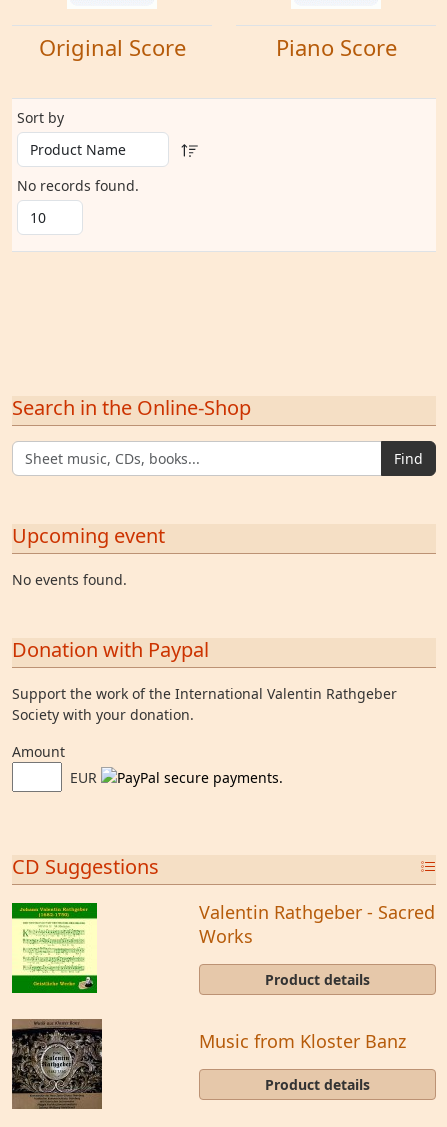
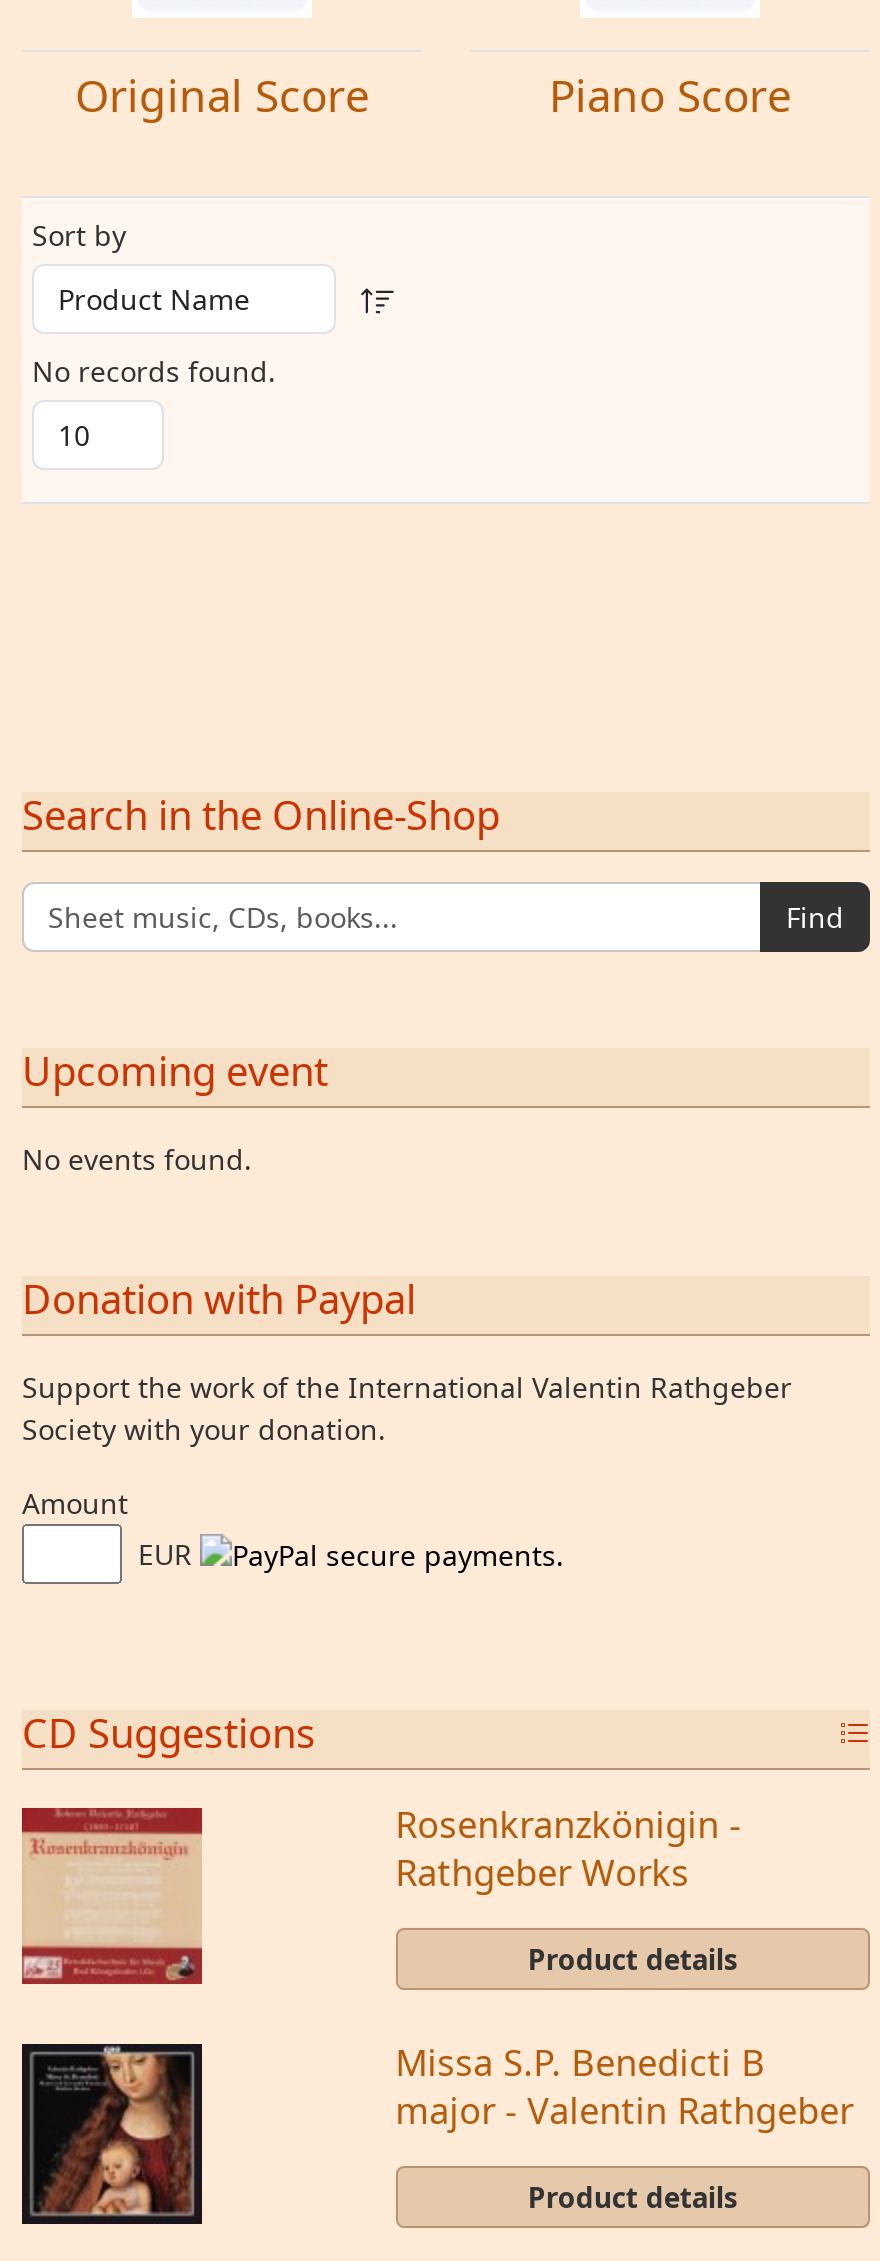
[11,902,102,994] [image] -> [20,1806,204,1988] [image]
[199,900,435,948] Valentin Rathgeber - Sacred | Works -> [395,1800,741,1896] Rosenkranzkönigin - | Rathgeber Works
[11,1018,103,1110] [image] -> [20,2042,204,2246] [image]
[199,1028,406,1052] Music from Kloster Banz -> [395,2038,853,2134] Missa S.P. Benedicti B | major - Valentin Rathgeber

